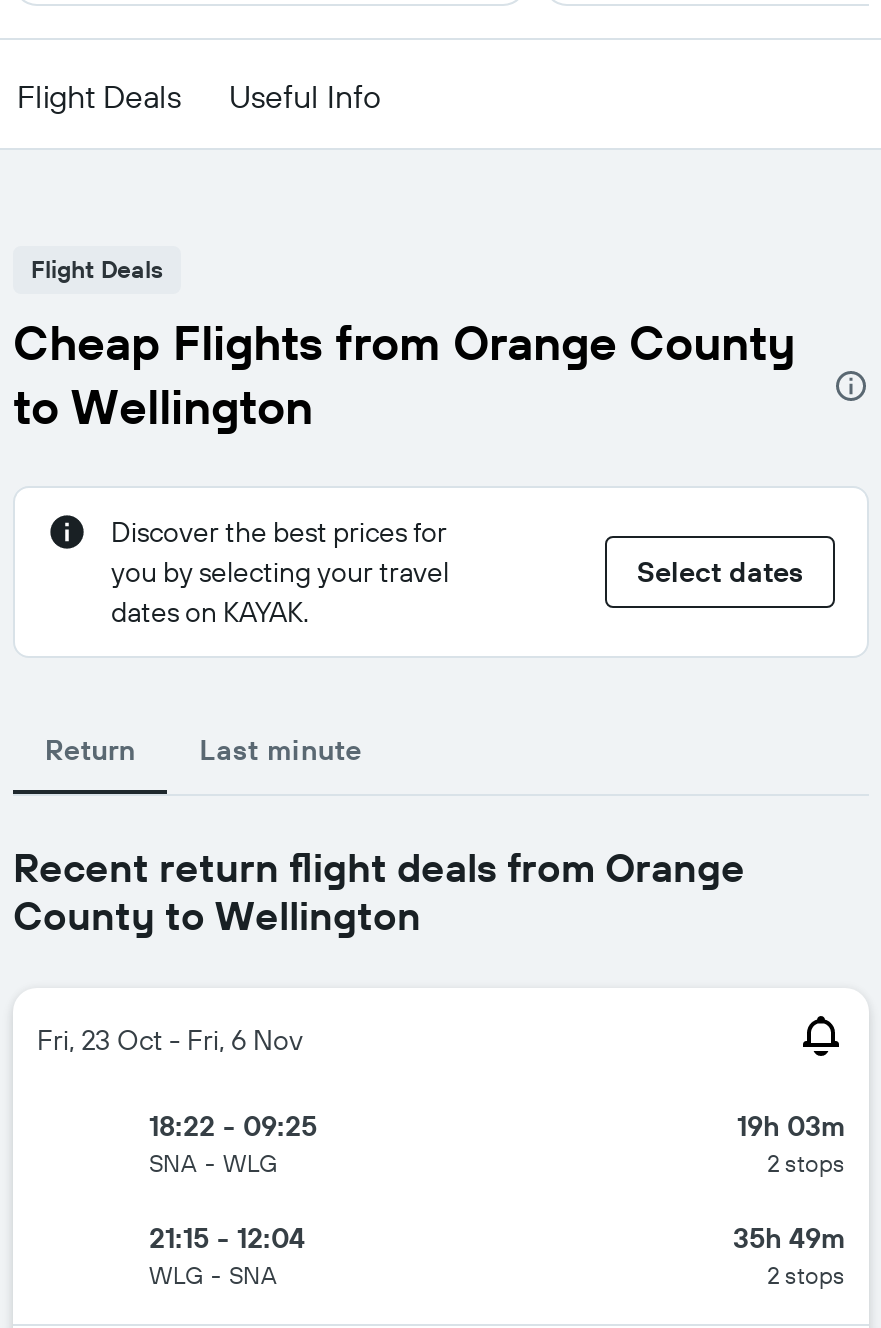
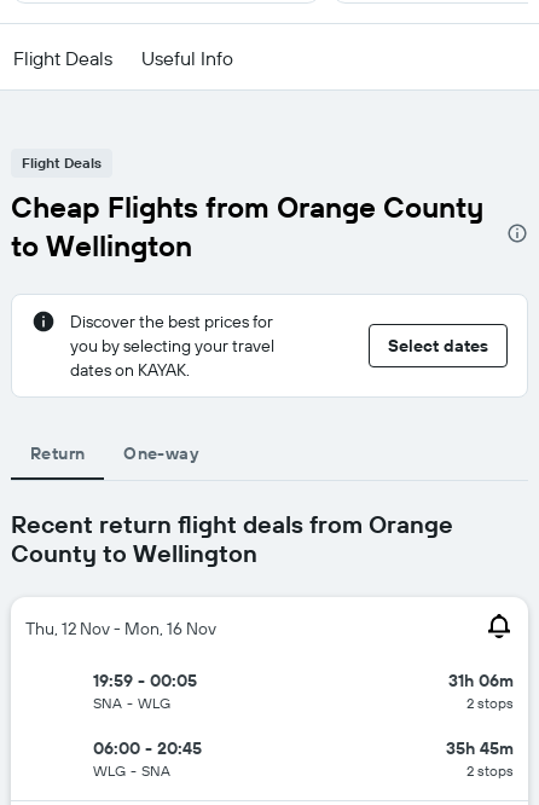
[200,732,362,768] Last minute -> [124,442,198,464] One-way
[37,1022,303,1058] Fri, 23 Oct - Fri, 6 Nov -> [25,618,216,639] Thu, 12 Nov - Mon, 16 Nov
[149,1108,317,1144] 18:22 - 09:25 -> [93,670,197,691] 19:59 - 00:05
[737,1108,845,1144] 19h 03m -> [448,670,514,691] 31h 06m
[149,1220,305,1256] 21:15 - 12:04 -> [93,737,202,759] 06:00 - 20:45
[733,1220,845,1256] 35h 49m -> [446,737,514,759] 35h 45m

